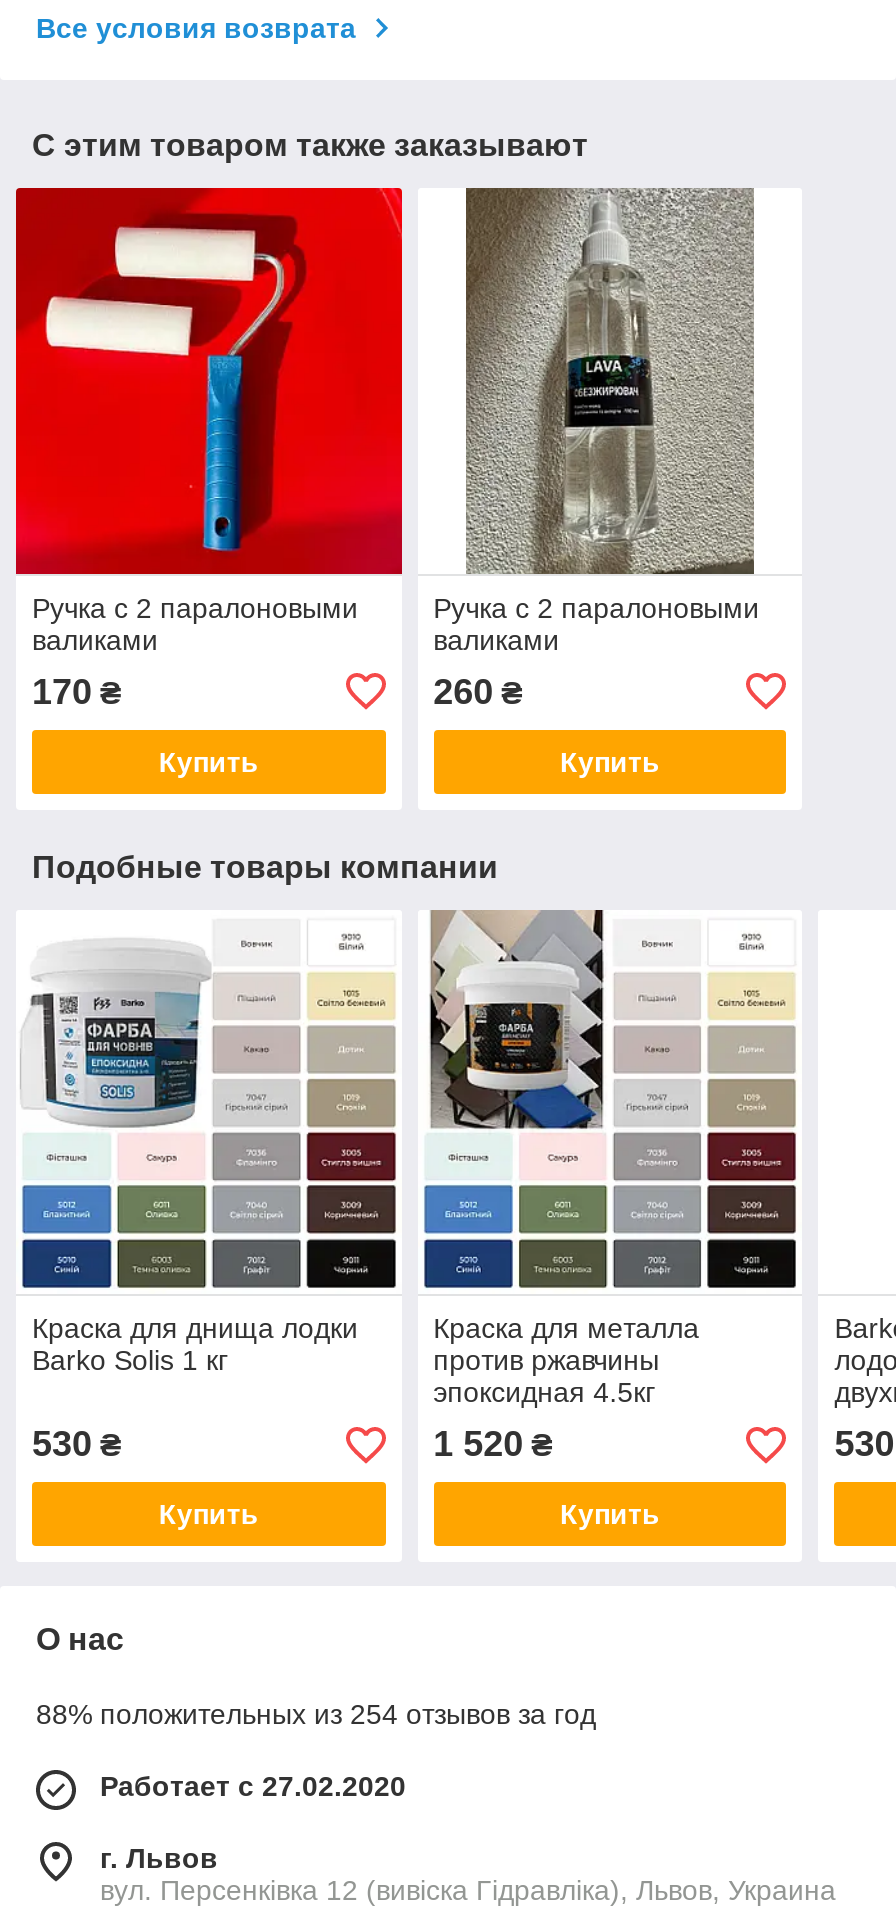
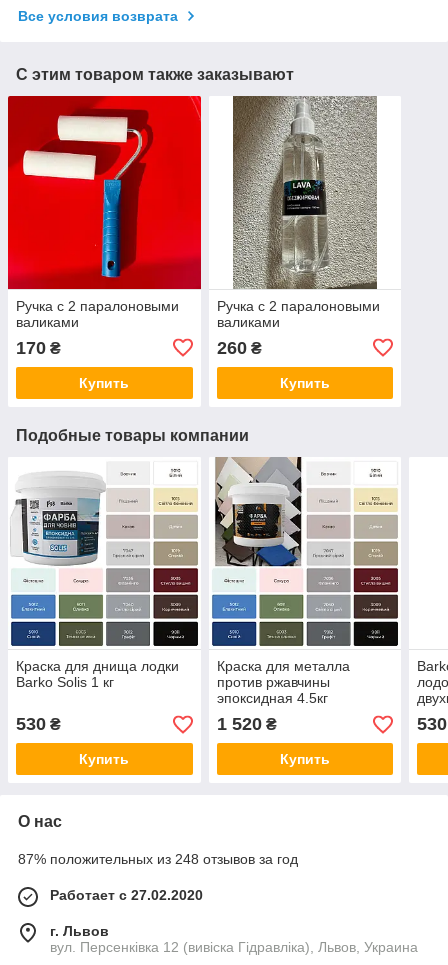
[36,1699,596,1731] 88% положительных из 254 отзывов за год -> [18,851,298,867] 87% положительных из 248 отзывов за год

